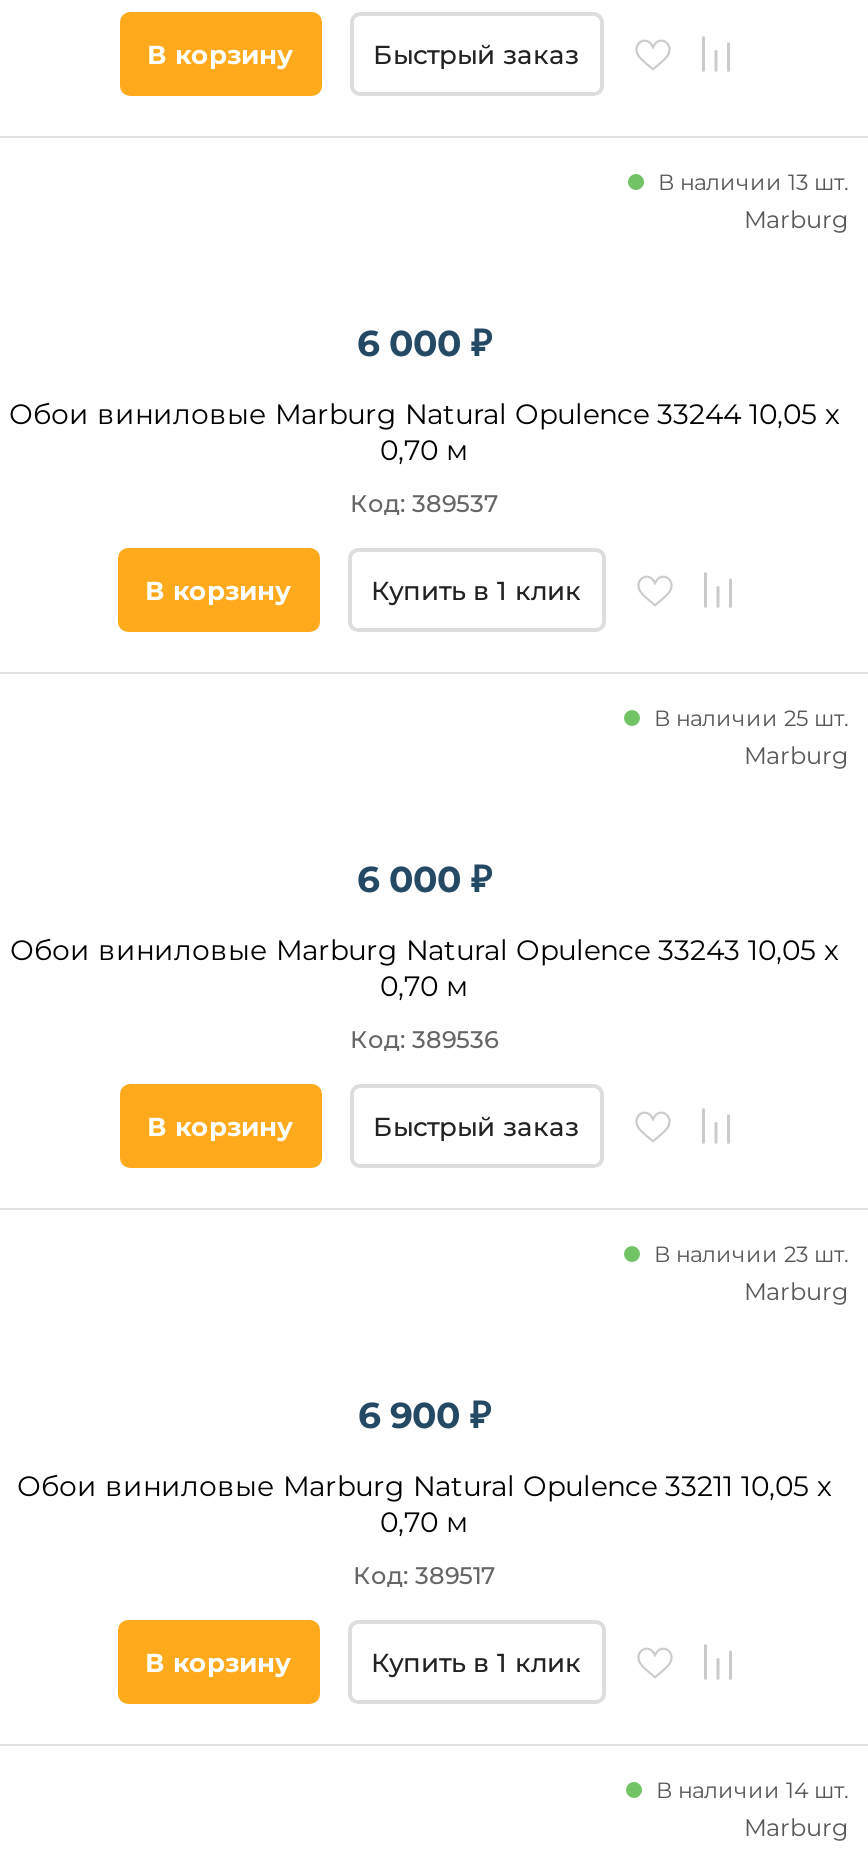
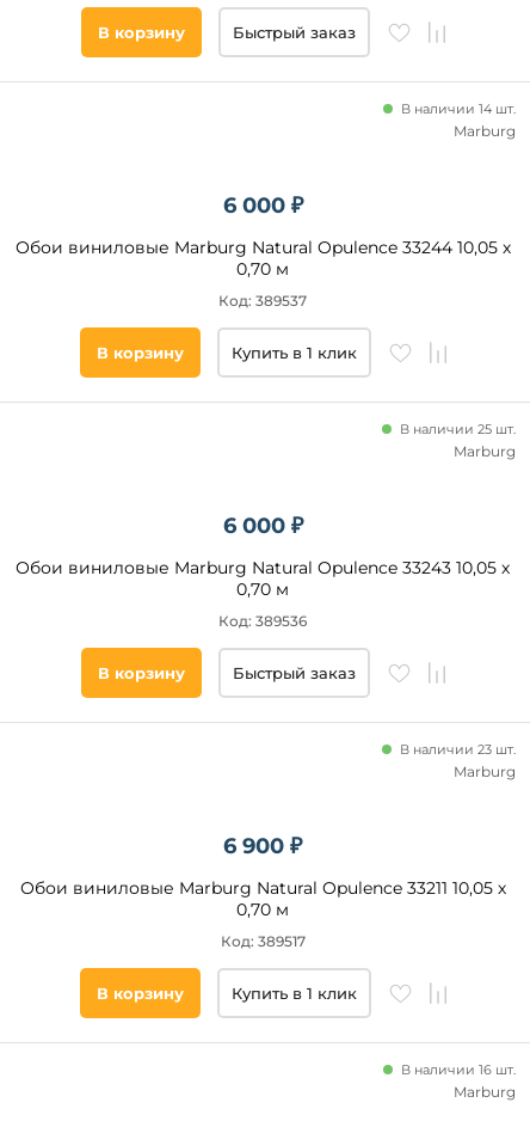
[658,168,848,196] В наличии 13 шт. -> [401,100,516,117] В наличии 14 шт.
[656,1776,848,1804] В наличии 14 шт. -> [401,1061,516,1078] В наличии 16 шт.

